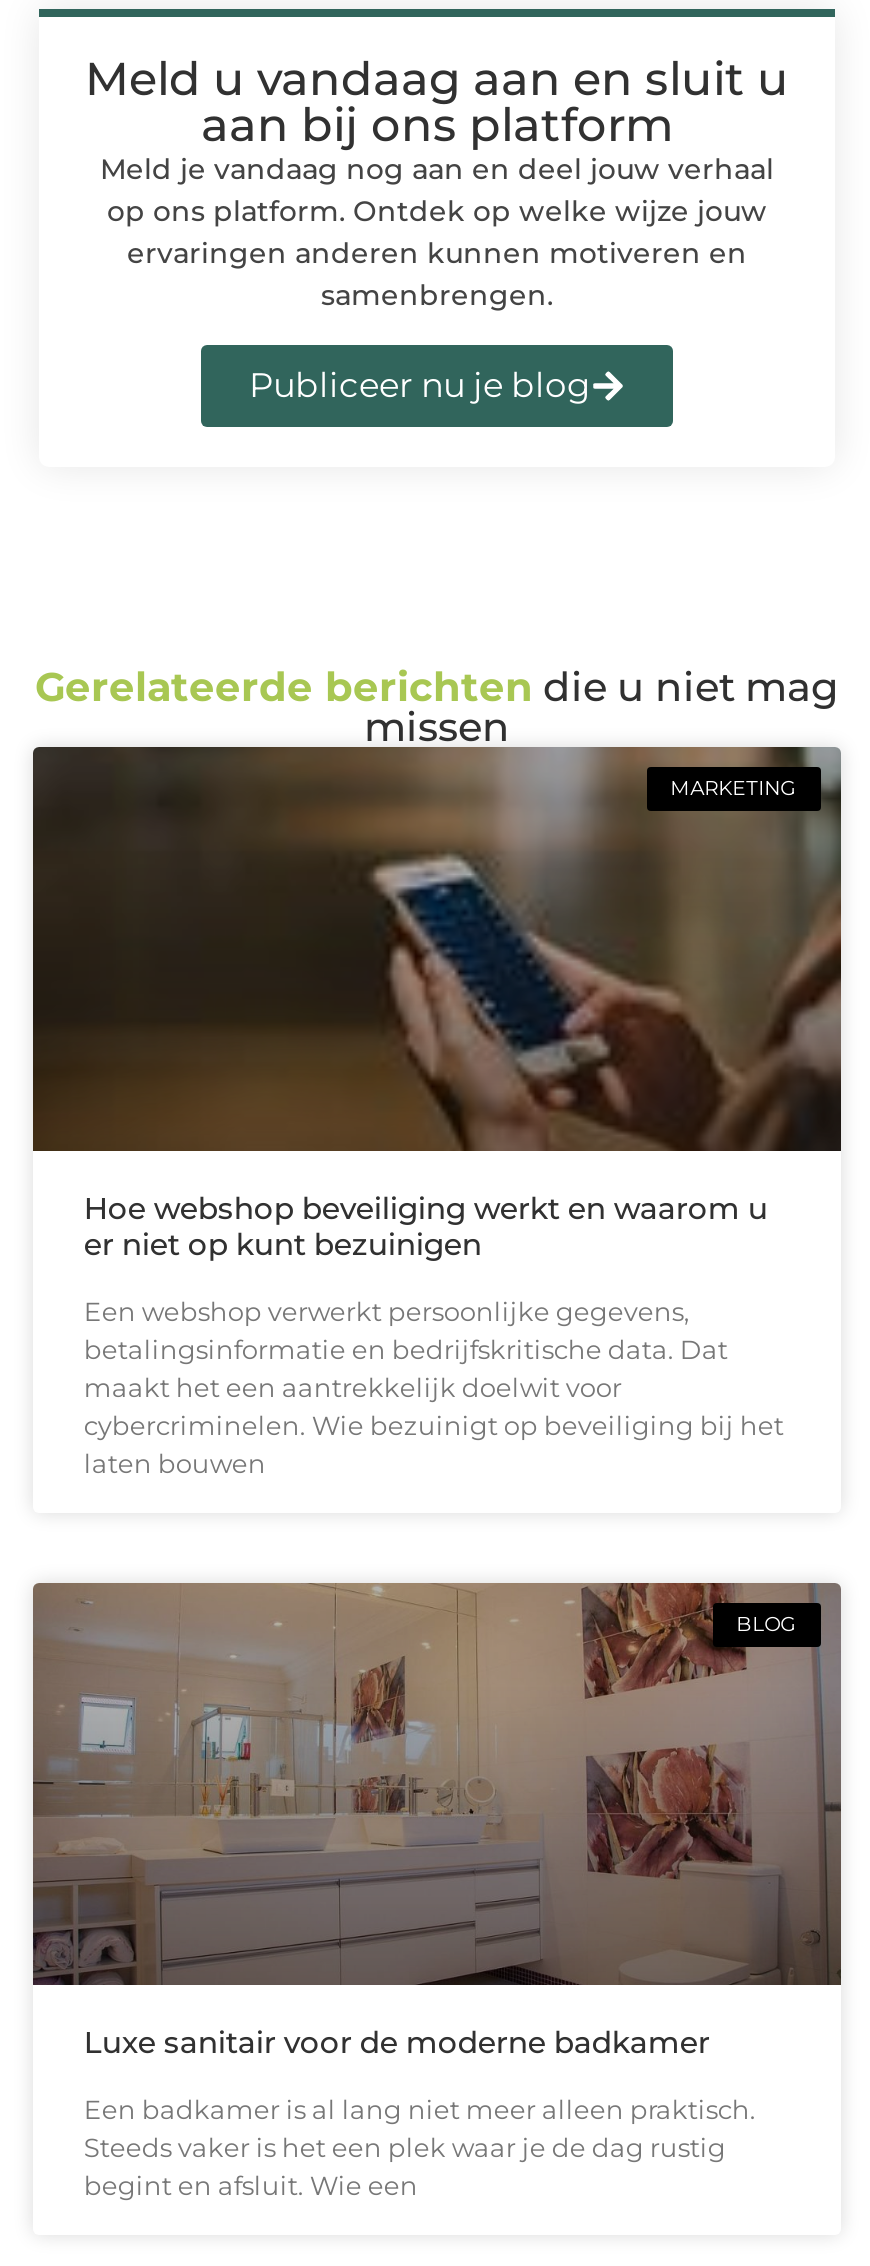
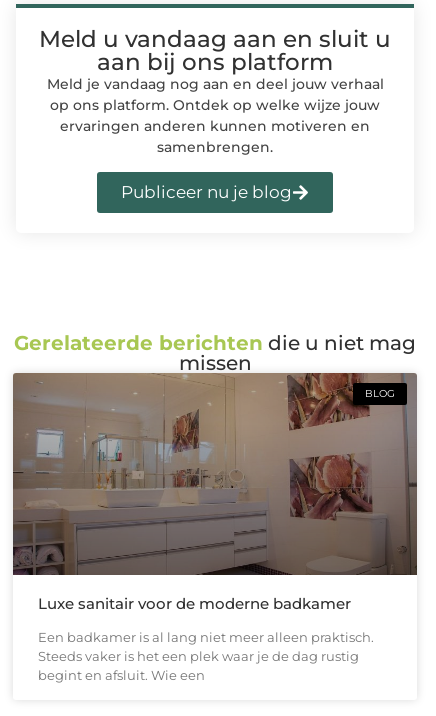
[35,745,841,1153] [image] | MARKETING -> none
[84,1189,784,1479] Hoe webshop beveiliging werkt en waarom u | er niet op kunt bezuinigen | Een webshop verwerkt persoonlijke gegevens, | betalingsinformatie en bedrijfskritische data. Dat | maakt het een aantrekkelijk doelwit voor | cybercriminelen. Wie bezuinigt op beveiliging bij het | laten bouwen -> none

